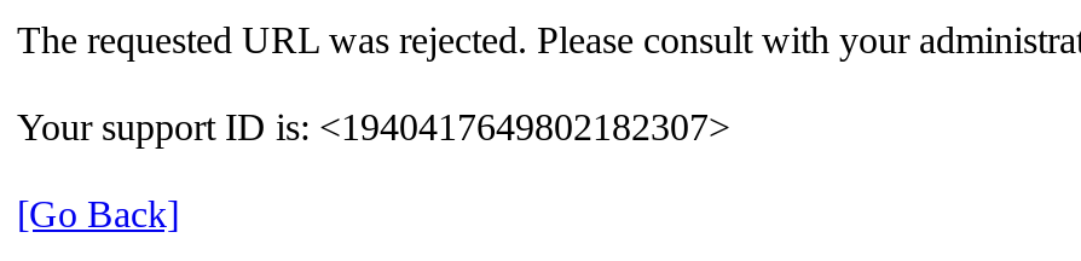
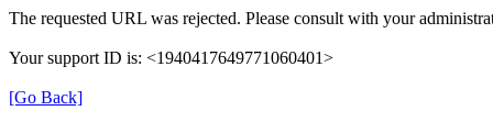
[17,106,730,147] Your support ID is: <1940417649802182307> -> [9,48,333,67] Your support ID is: <1940417649771060401>

